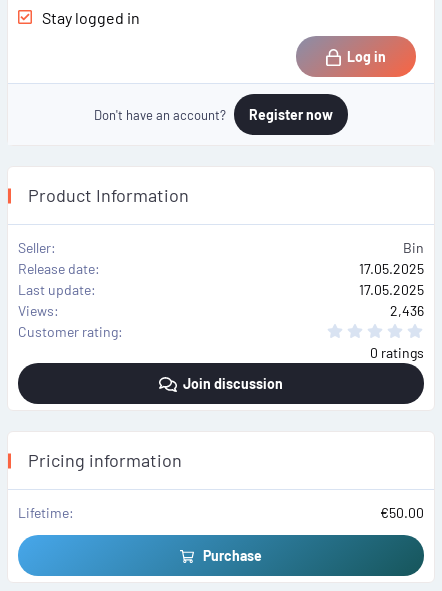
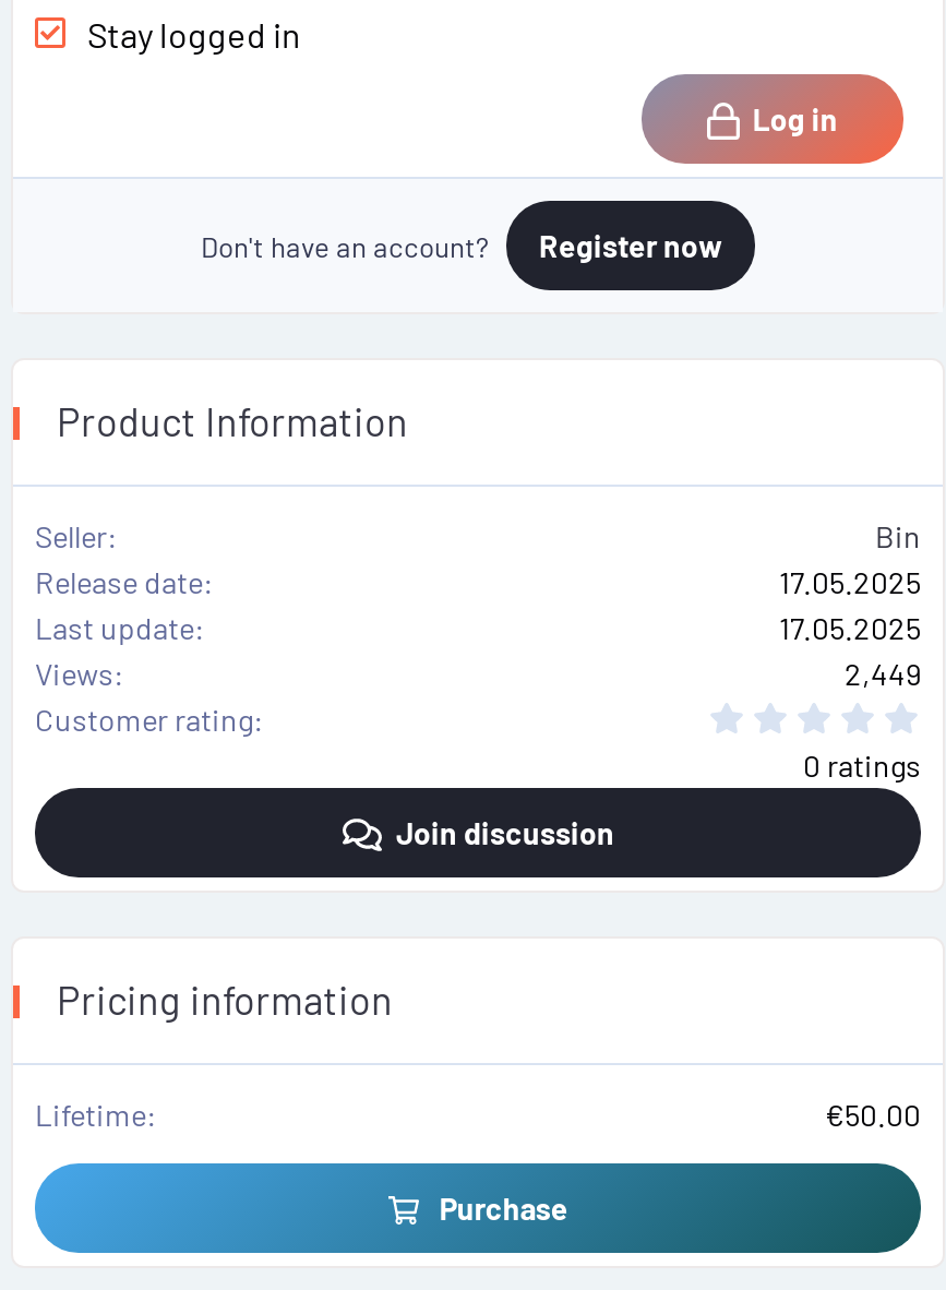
[390,302,424,319] 2,436 -> [845,655,921,692] 2,449

